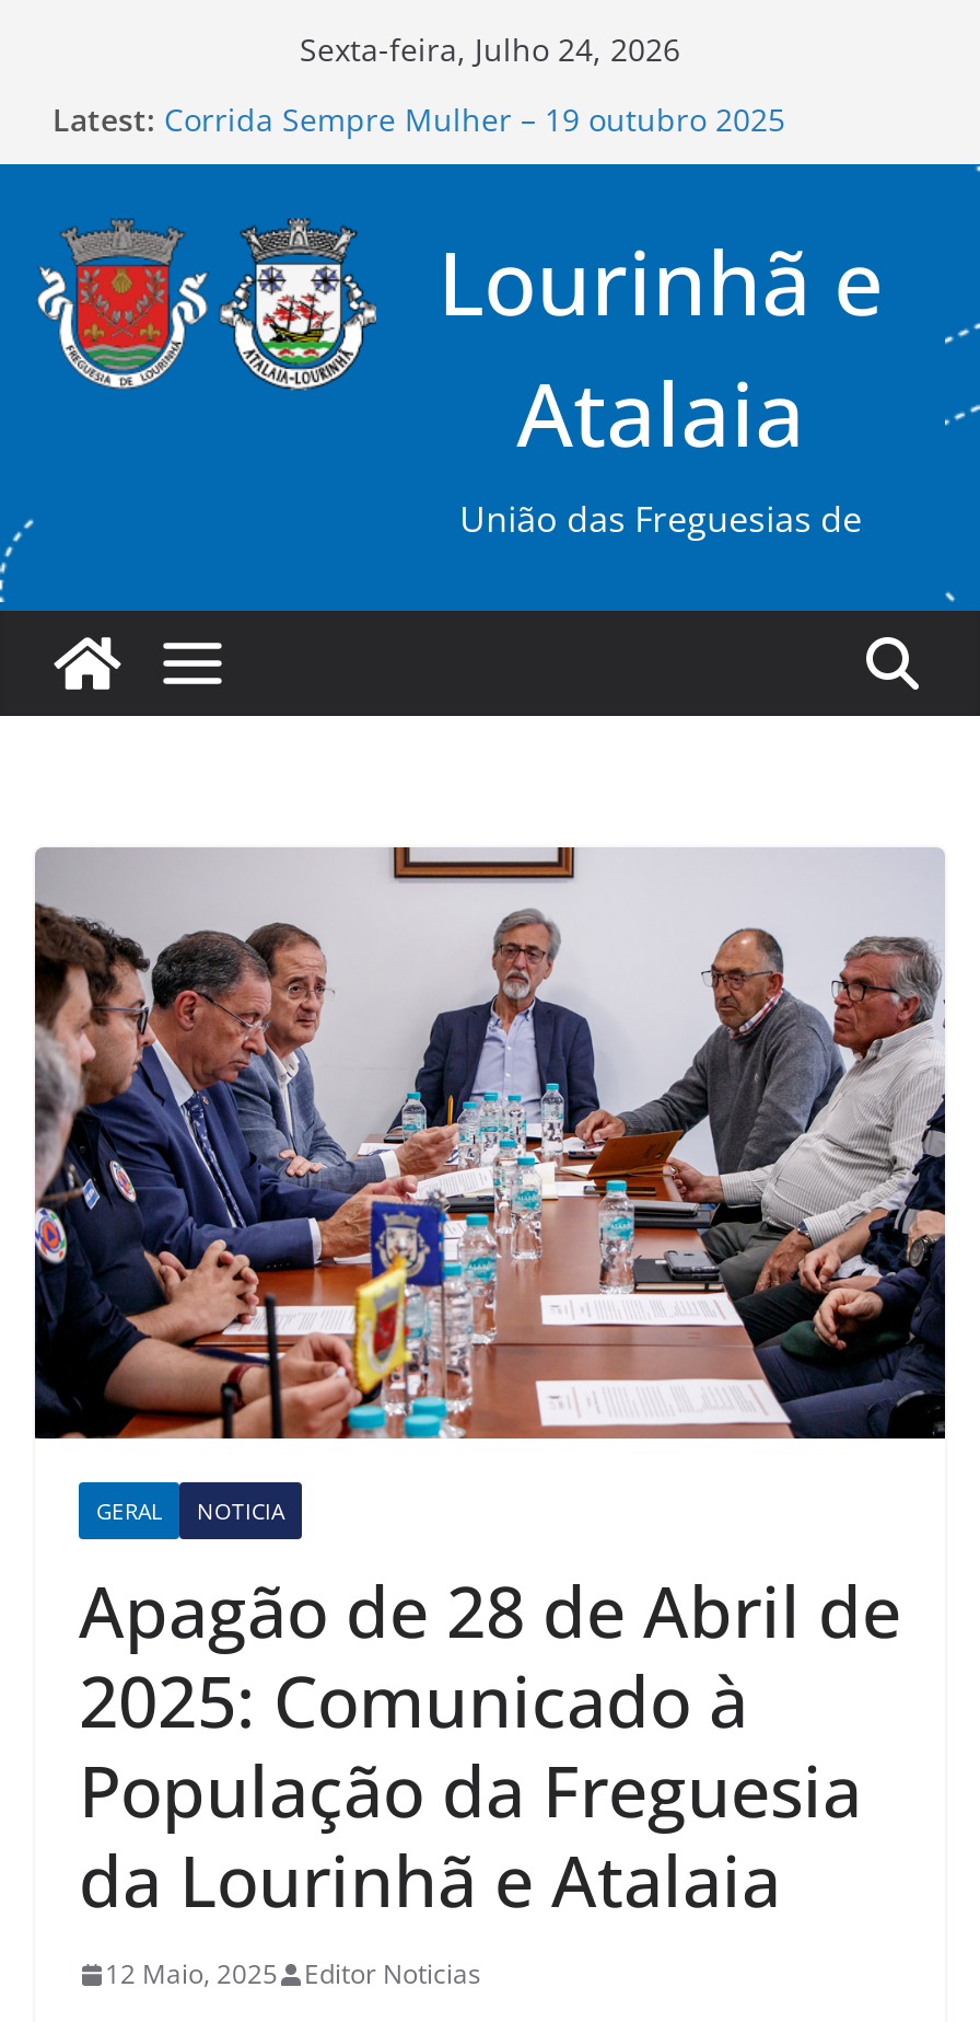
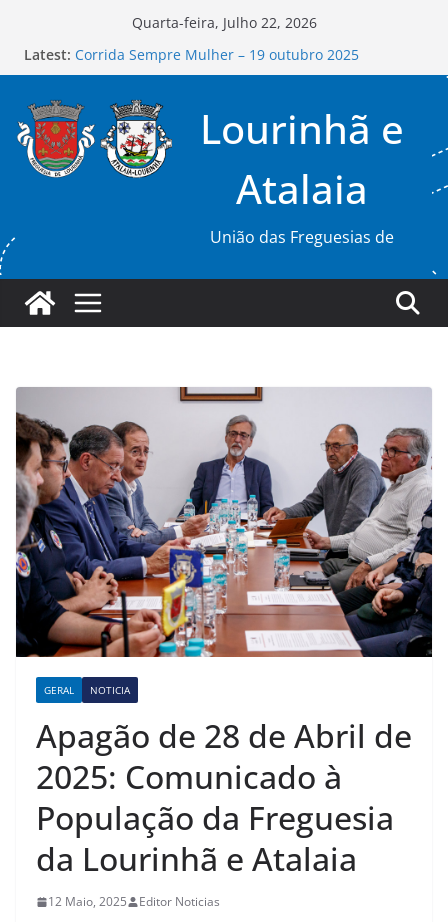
[300,28,680,70] Sexta-feira, Julho 24, 2026 -> [131,13,316,32] Quarta-feira, Julho 22, 2026

